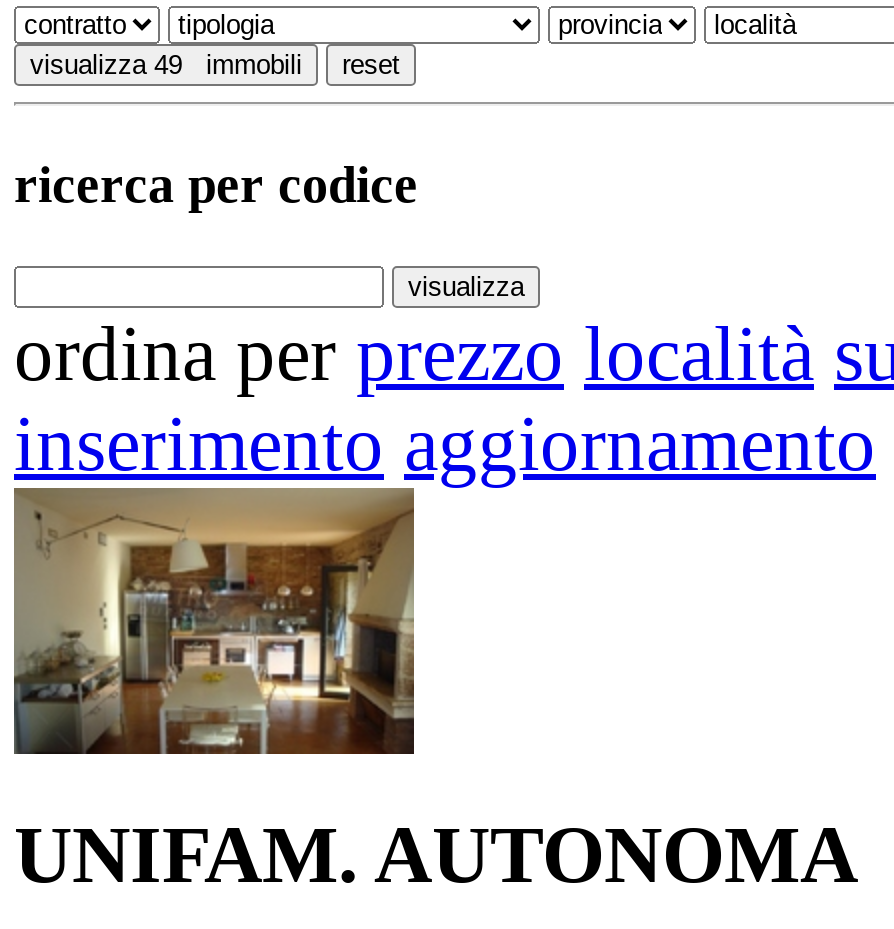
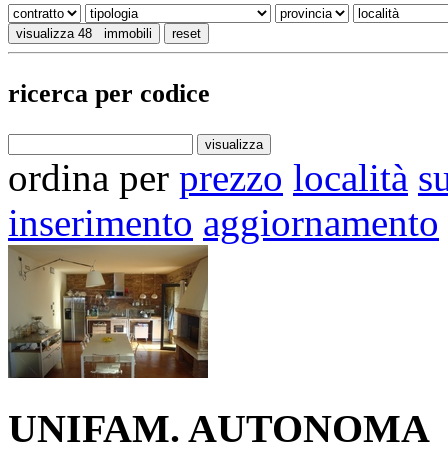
[30,49,302,79] visualizza 49 immobili -> [16,26,152,41] visualizza 48 immobili

